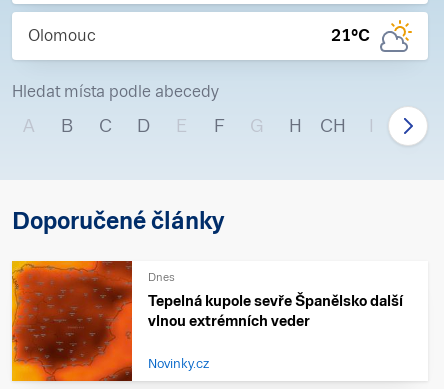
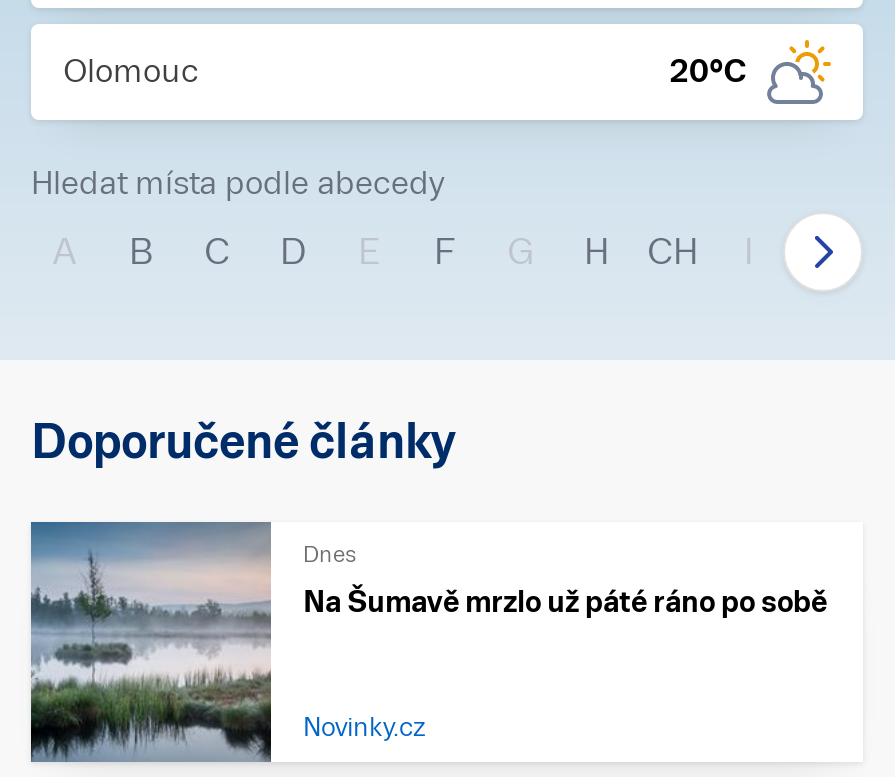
[331,26,370,45] 21°C -> [669,52,747,90] 20°C
[11,260,403,382] [image] | Tepelná kupole sevře Španělsko další | vlnou extrémních veder -> [29,520,827,764] [image] | Na Šumavě mrzlo už páté ráno po sobě

